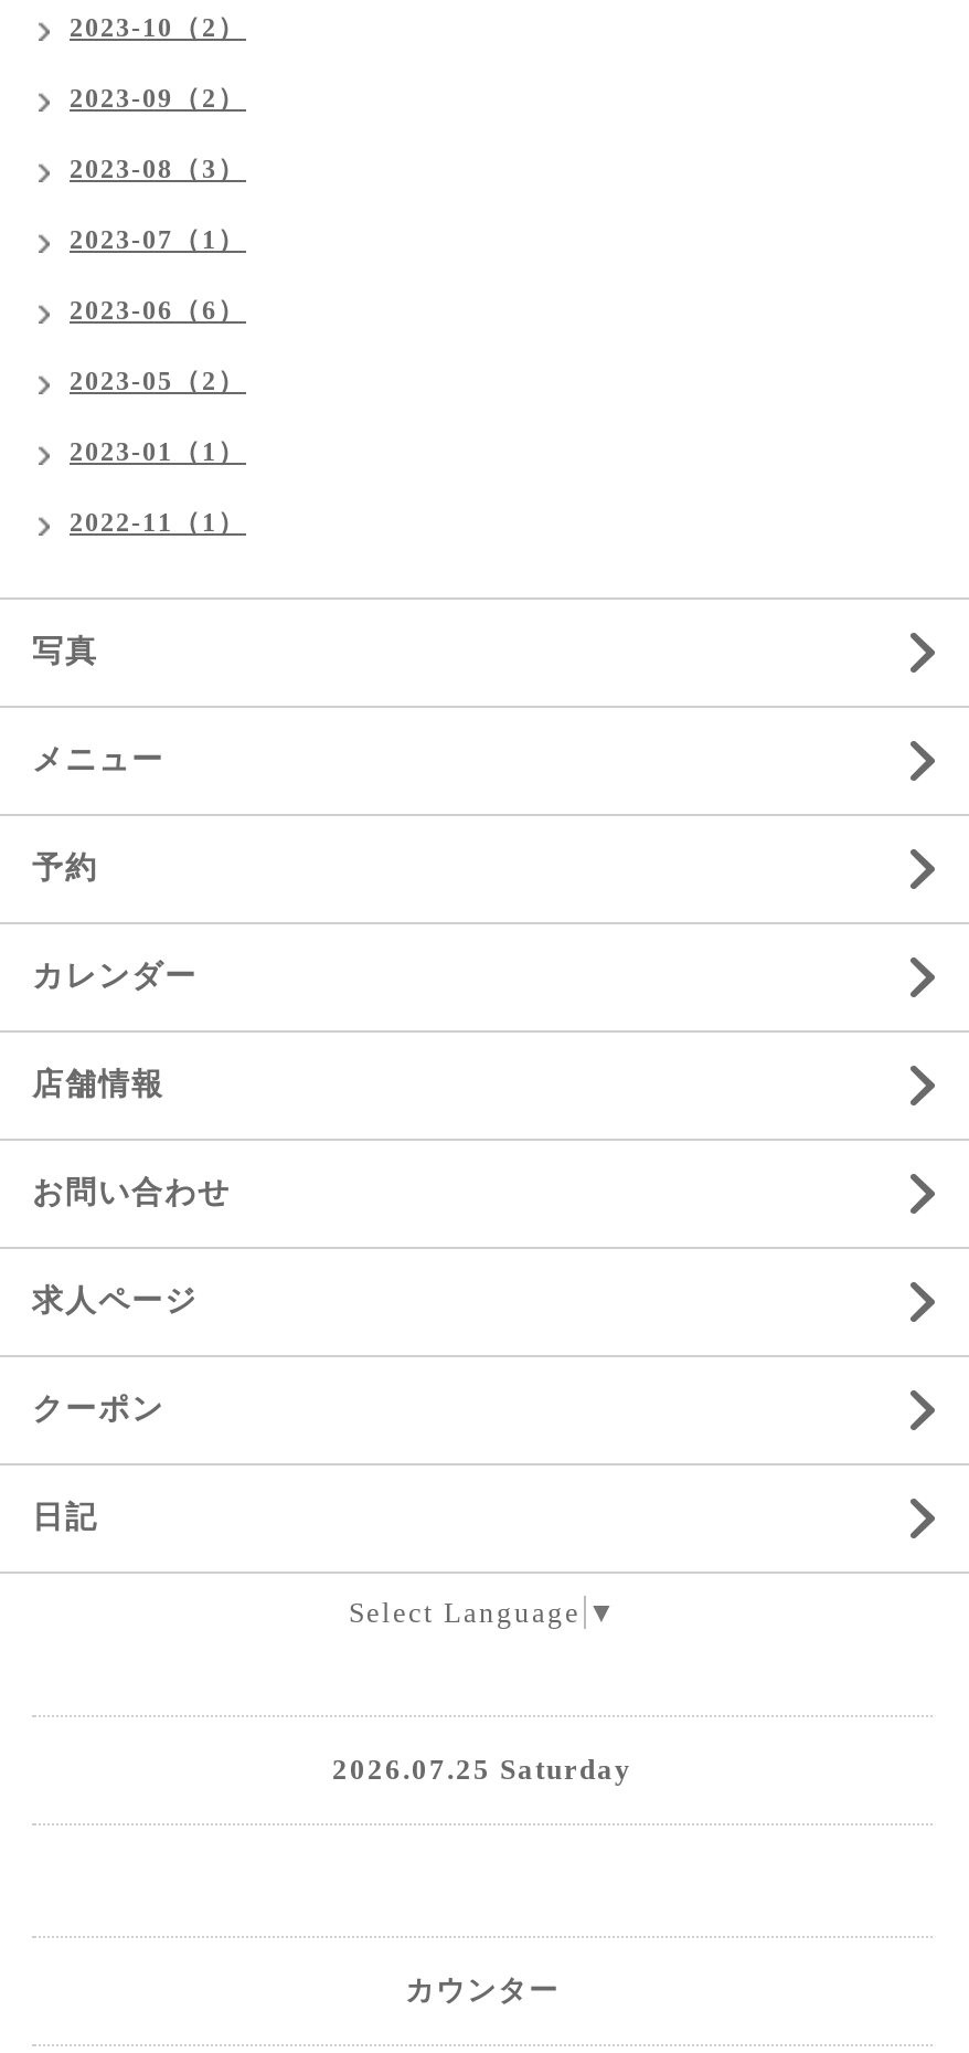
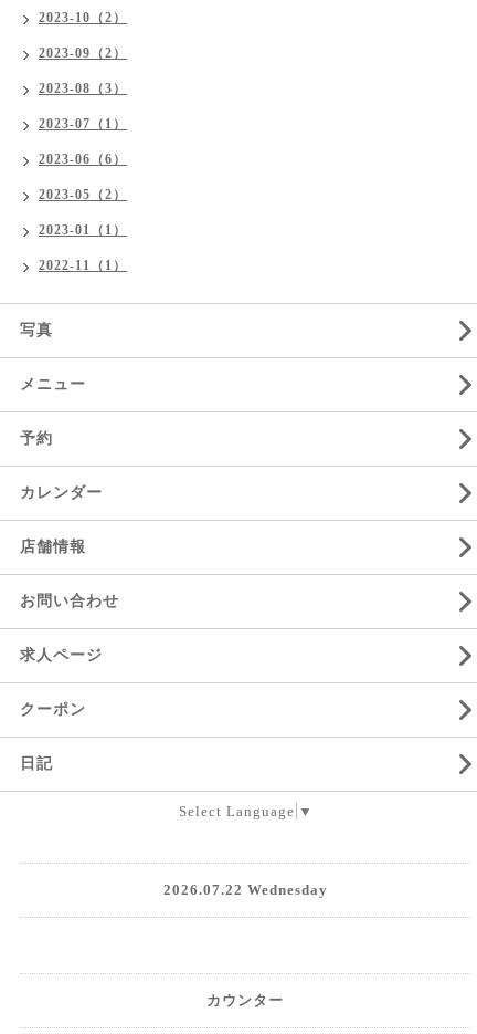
[332,1753,632,1786] 2026.07.25 Saturday -> [163,882,327,898] 2026.07.22 Wednesday

